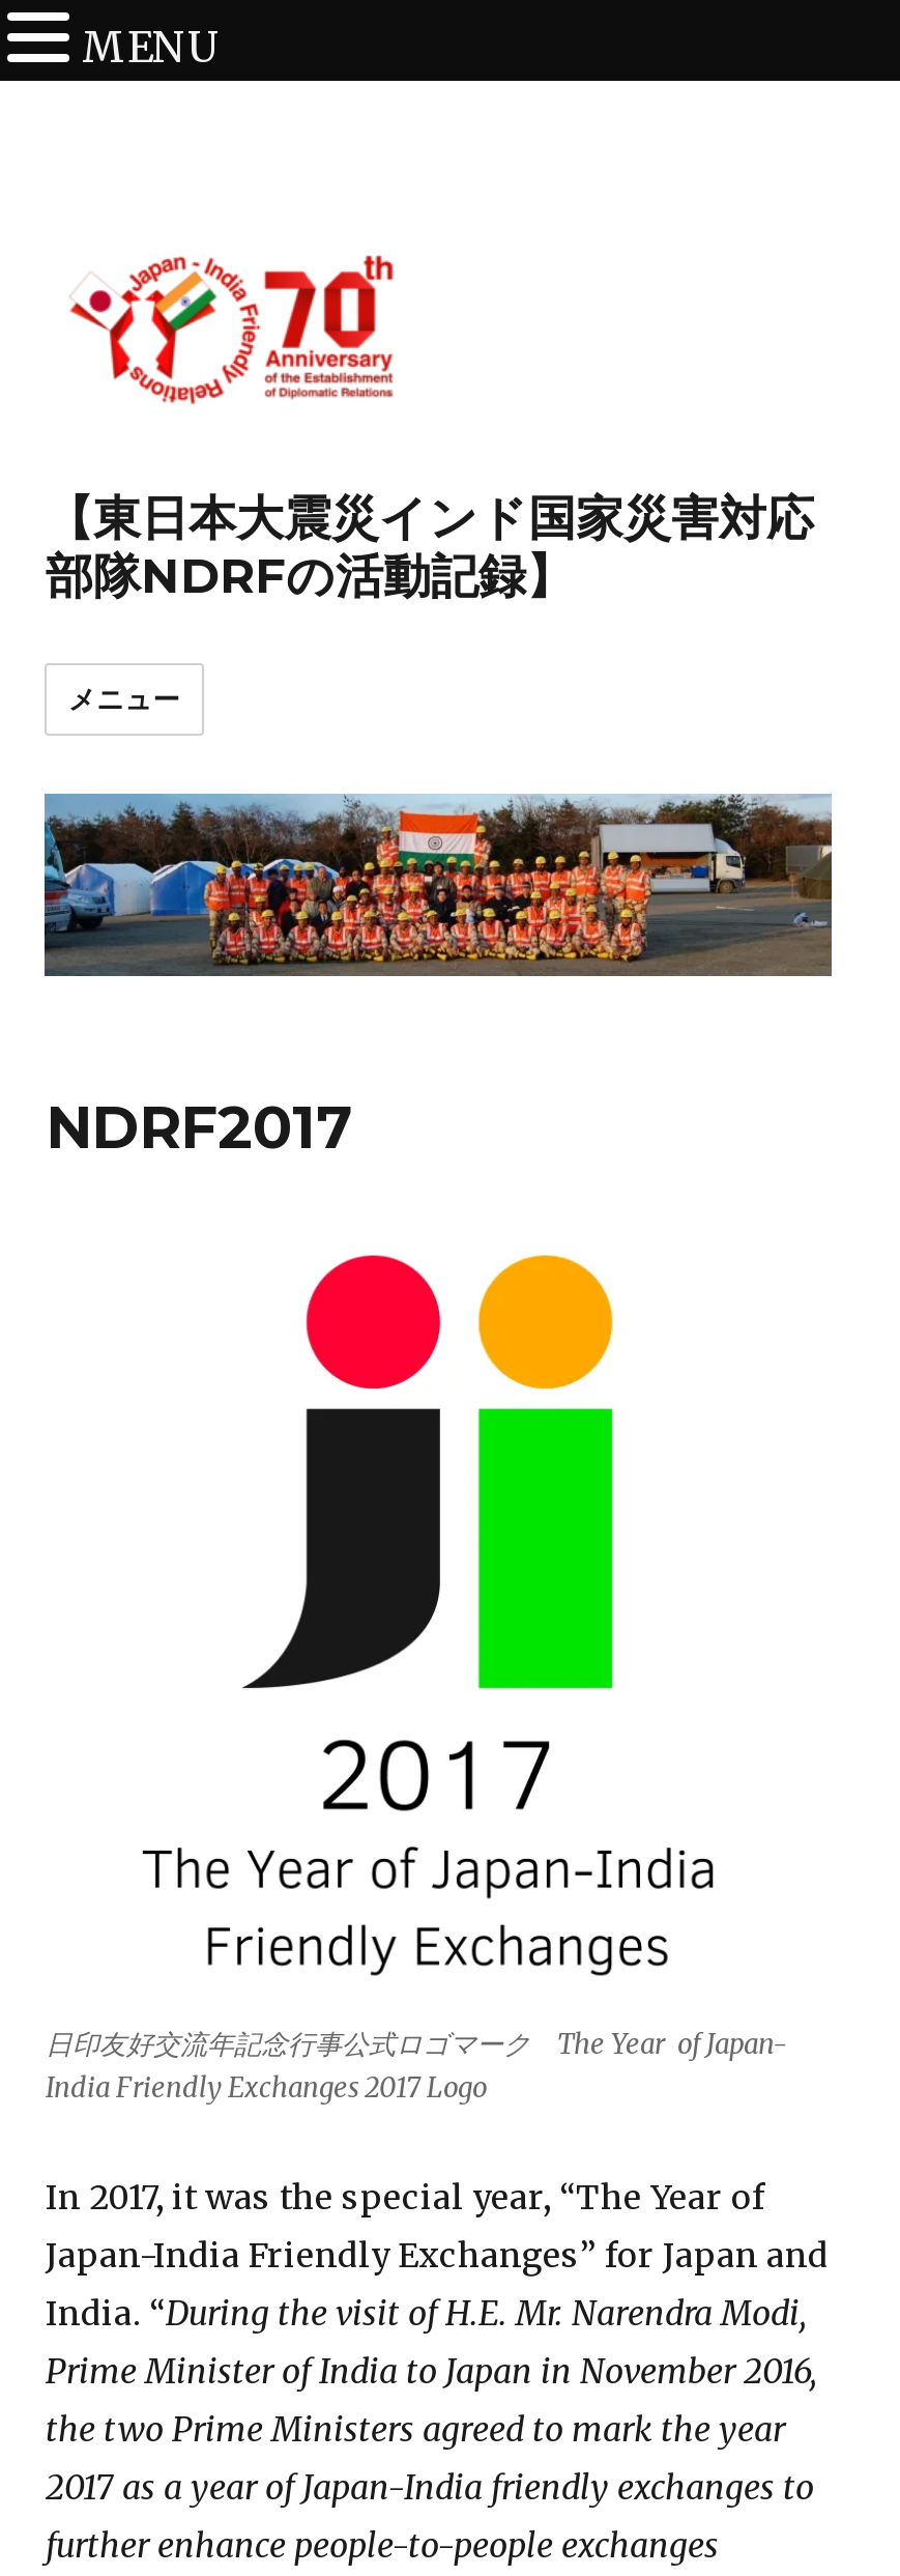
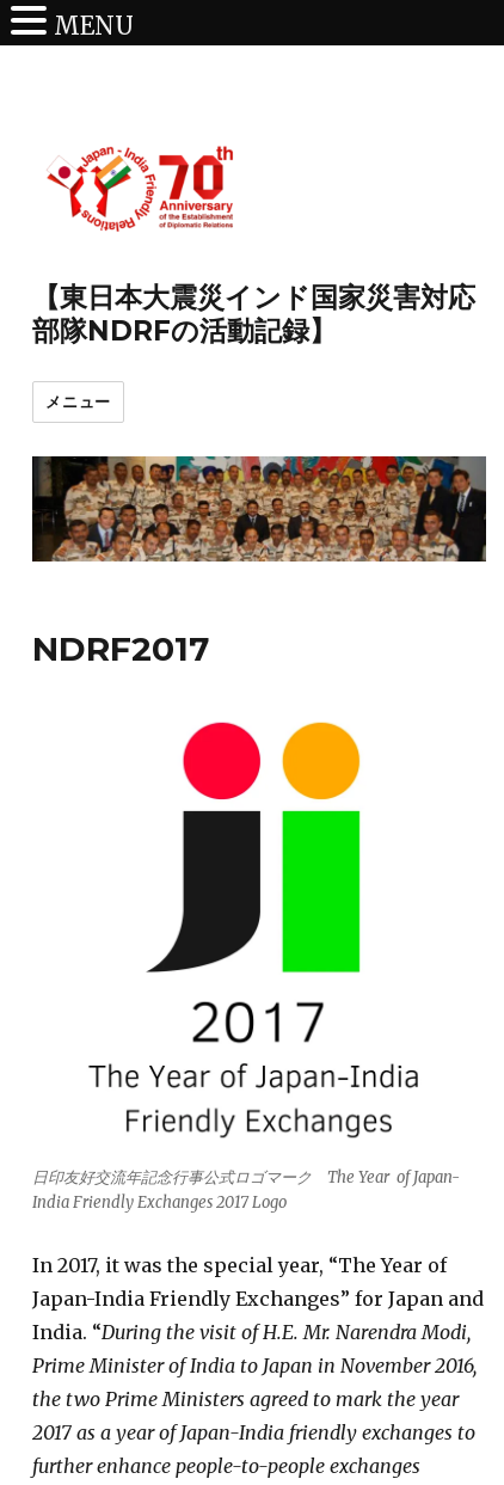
[42,792,832,978] [image] -> [31,455,486,563] [image]

